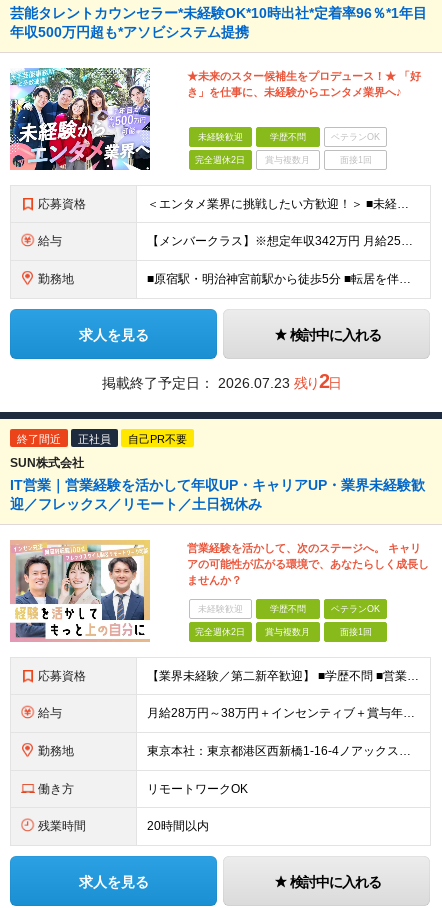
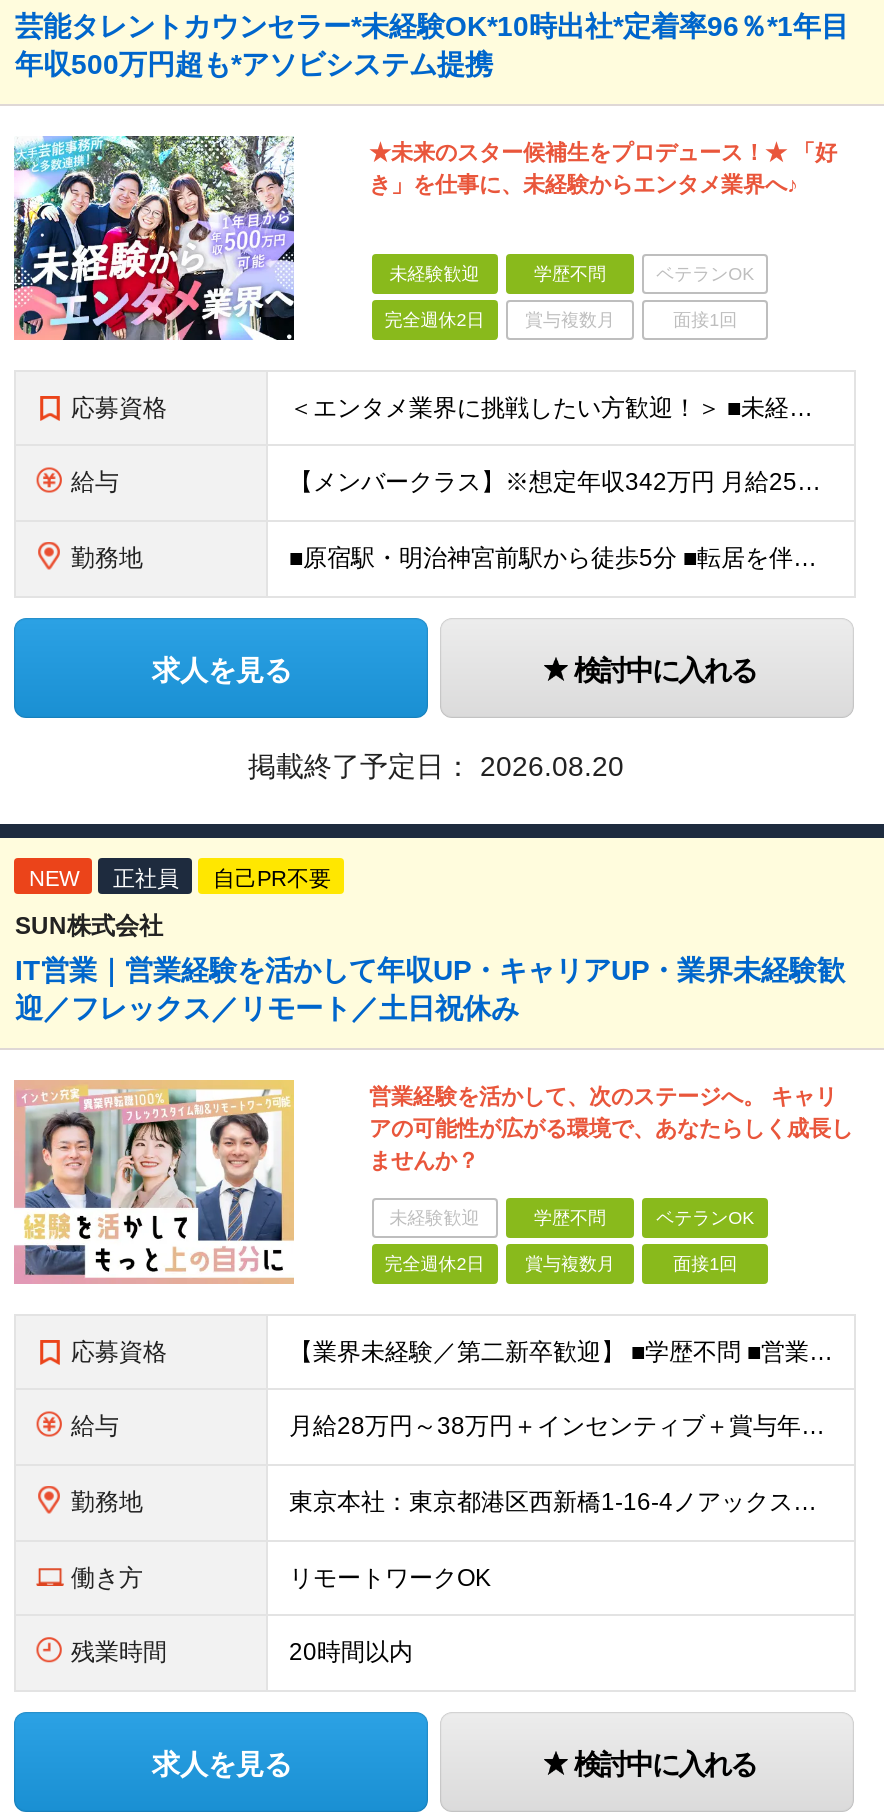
[101,370,340,392] 掲載終了予定日：2026.07.23 残り2日 -> [248,750,624,782] 掲載終了予定日：2026.08.20
[17,433,61,445] 終了間近 -> [29,866,79,890] NEW

